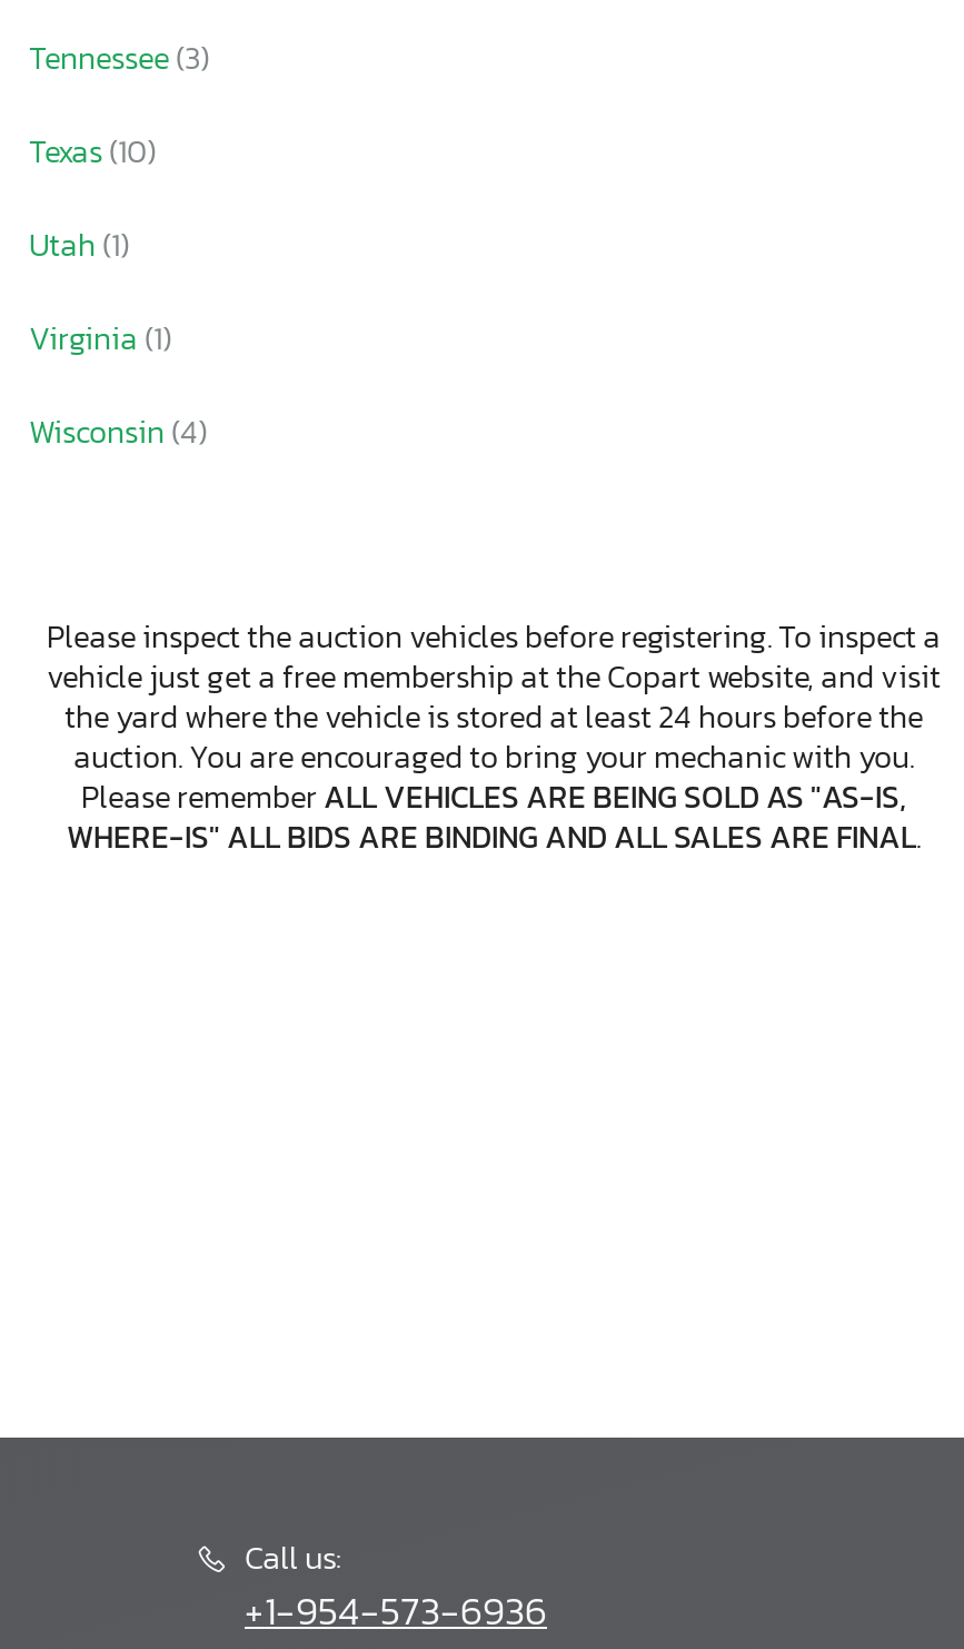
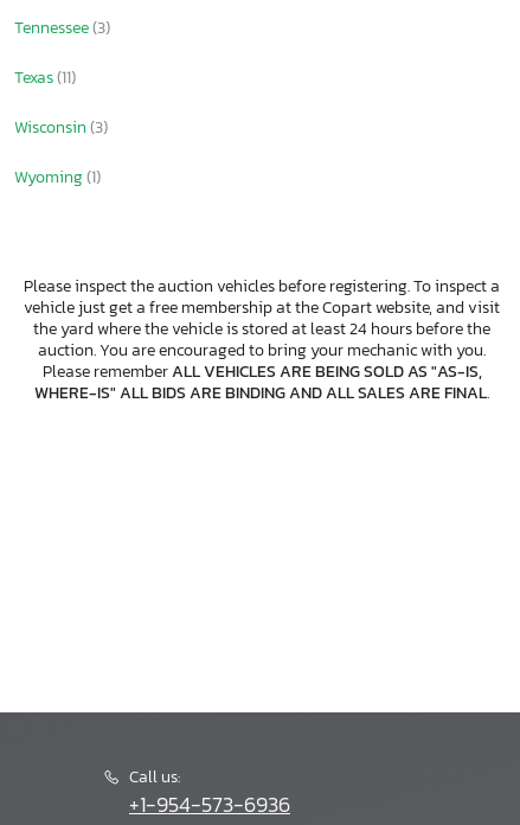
[29,130,207,457] Texas(10) | Utah (1) | Virginia (1) | Wisconsin (4) -> [14,66,108,190] Texas (11) | Wisconsin (3) | Wyoming (1)

